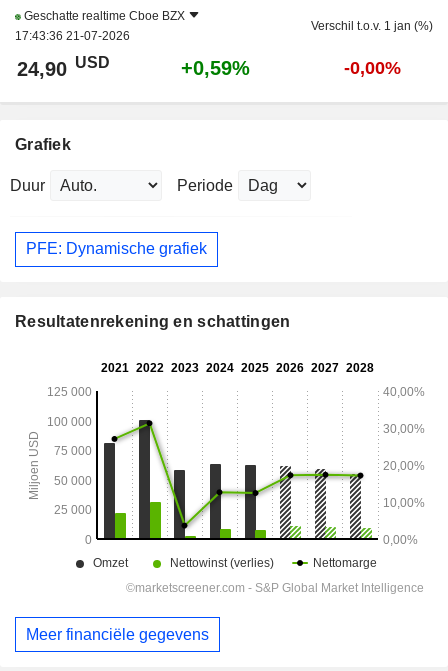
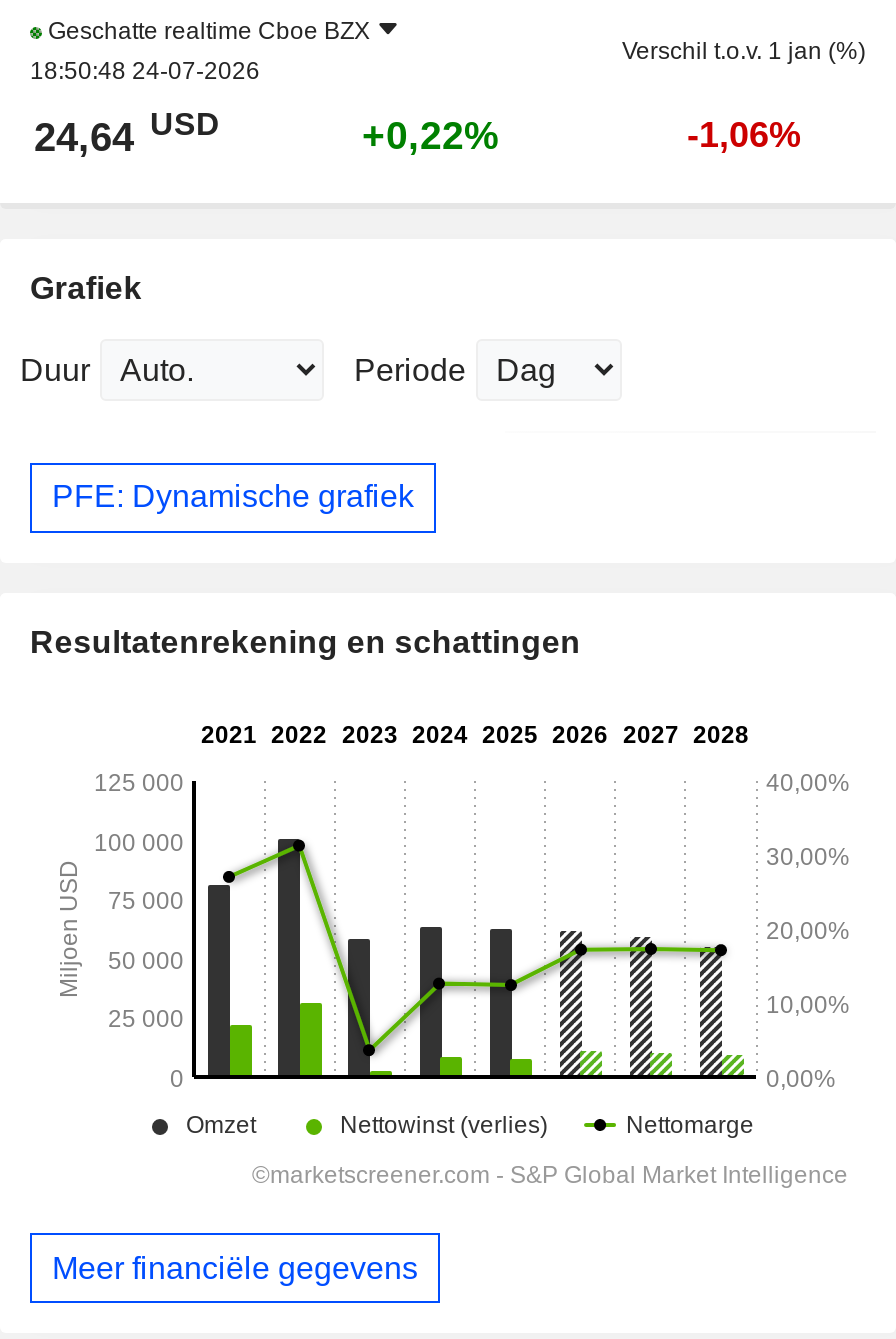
[15,29,130,43] 17:43:36 21-07-2026 -> [30,57,260,85] 18:50:48 24-07-2026
[17,54,110,80] 24,90 USD -> [34,108,220,159] 24,64 USD
[181,57,250,79] +0,59% -> [362,113,500,157] +0,22%
[343,58,400,78] -0,00% -> [687,115,801,155] -1,06%

